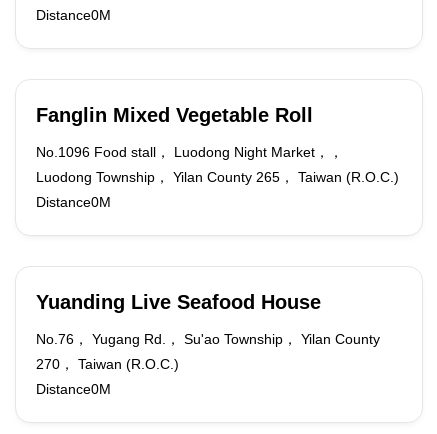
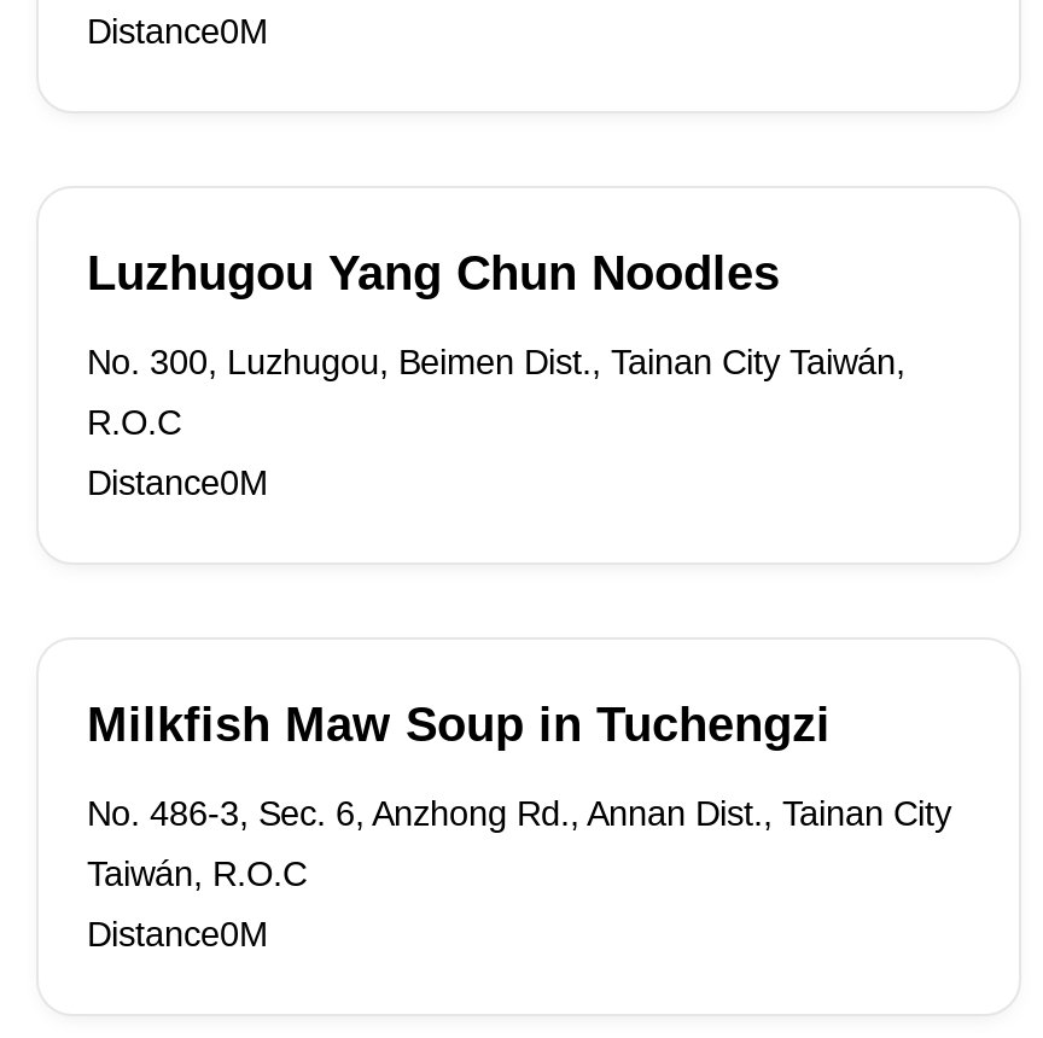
[36,104,313,126] Fanglin Mixed Vegetable Roll -> [87,246,780,299] Luzhugou Yang Chun Noodles
[36,144,343,160] No.1096 Food stall， Luodong Night Market，， -> [87,343,905,381] No. 300, Luzhugou, Beimen Dist., Tainan City Taiwán,
[36,169,399,185] Luodong Township， Yilan County 265， Taiwan (R.O.C.) -> [87,403,181,442] R.O.C
[36,291,321,313] Yuanding Live Seafood House -> [87,698,831,751] Milkfish Maw Soup in Tuchengzi
[36,331,380,347] No.76， Yugang Rd.， Su'ao Township， Yilan County -> [87,794,951,833] No. 486-3, Sec. 6, Anzhong Rd., Annan Dist., Tainan City
[36,356,179,372] 270， Taiwan (R.O.C.) -> [87,855,307,893] Taiwán, R.O.C

